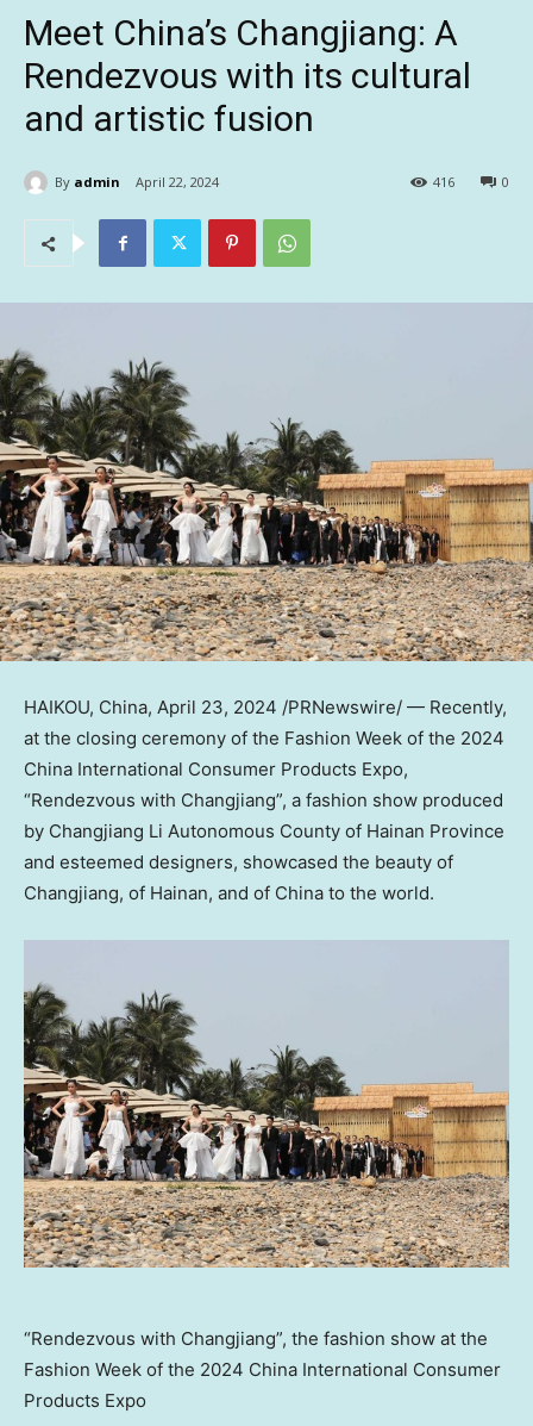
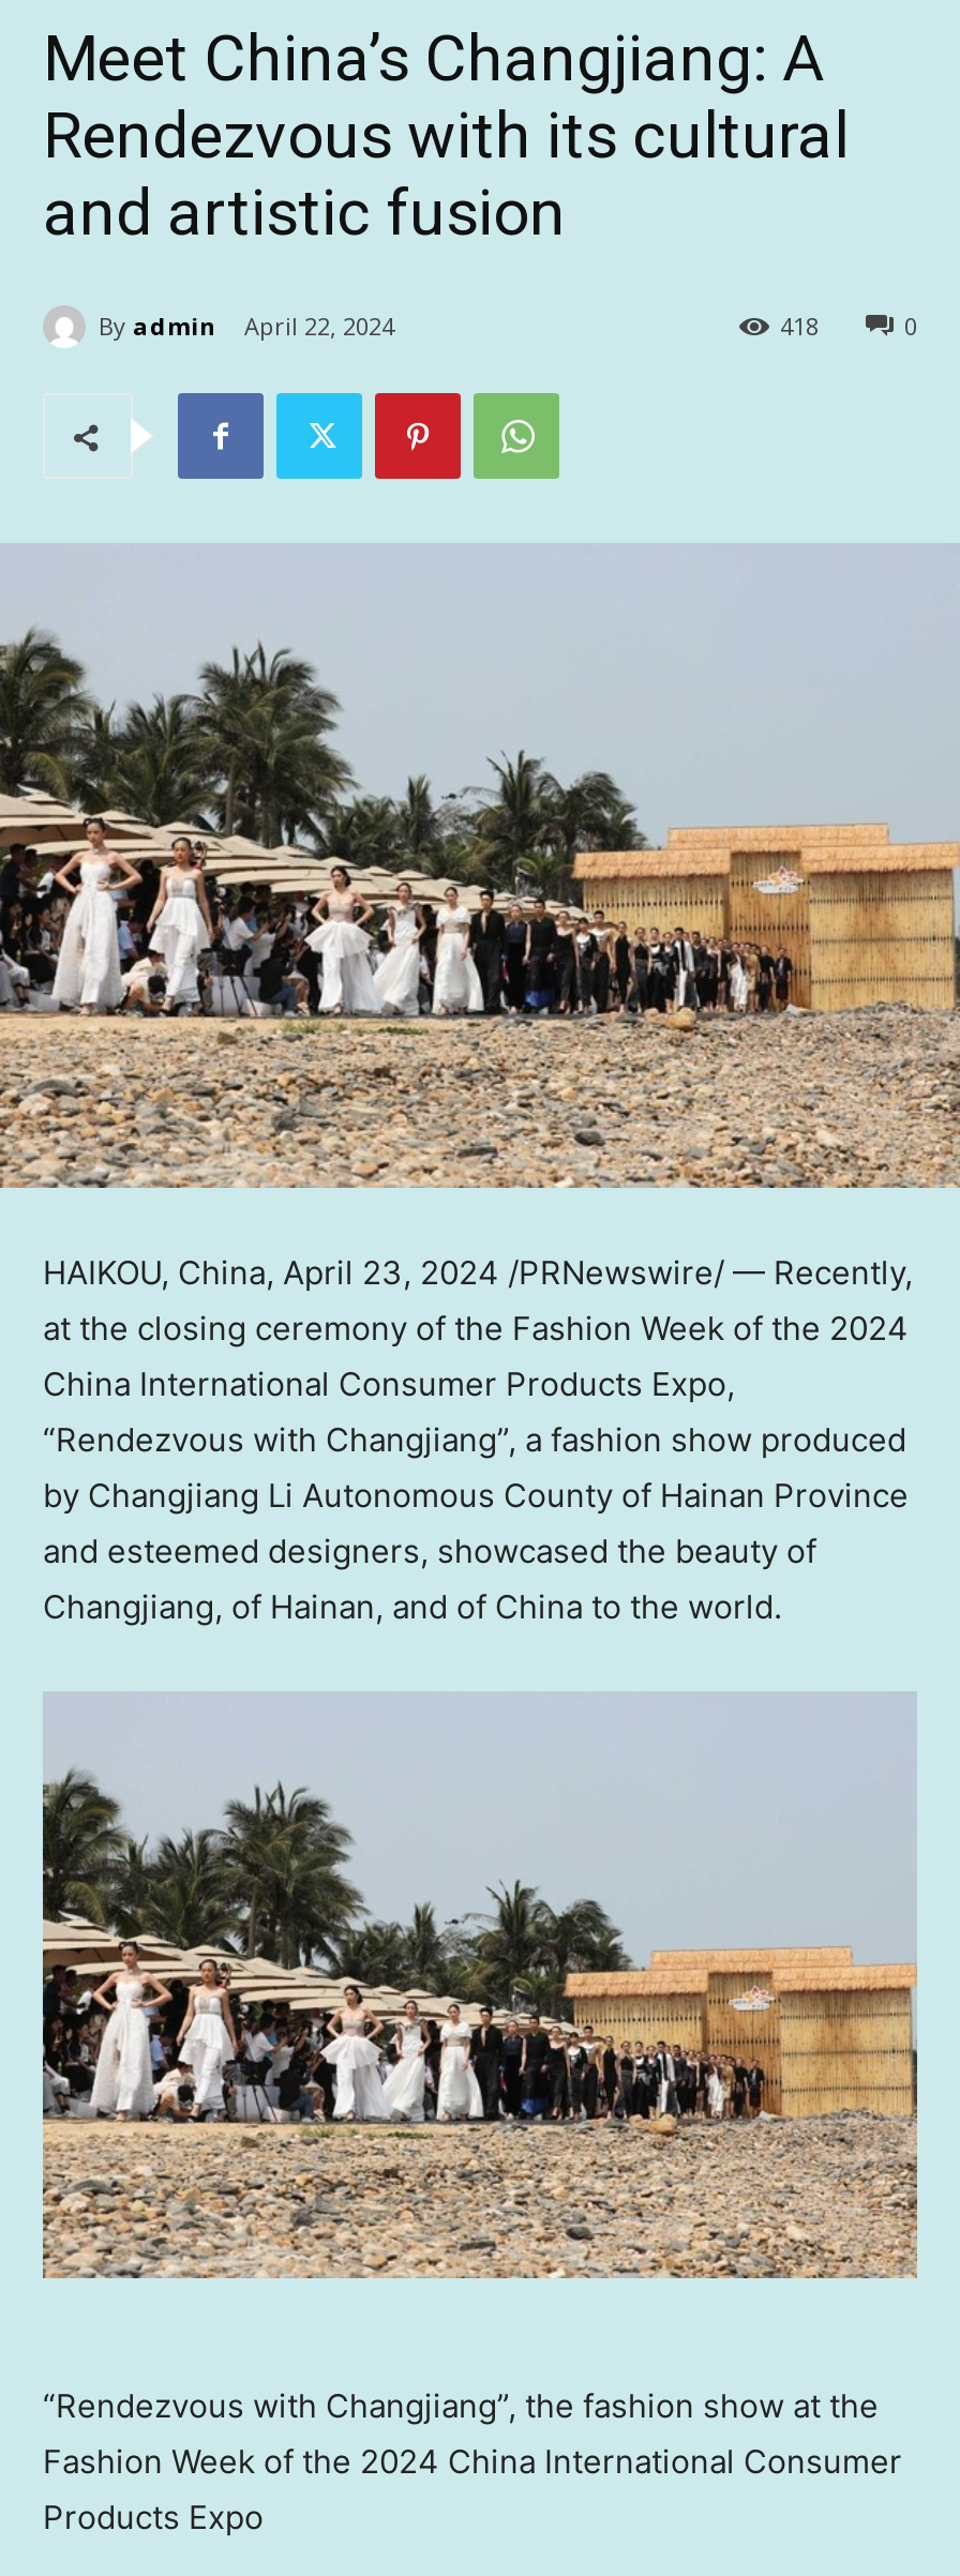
[433,173,454,191] 416 -> [780,311,819,343] 418

